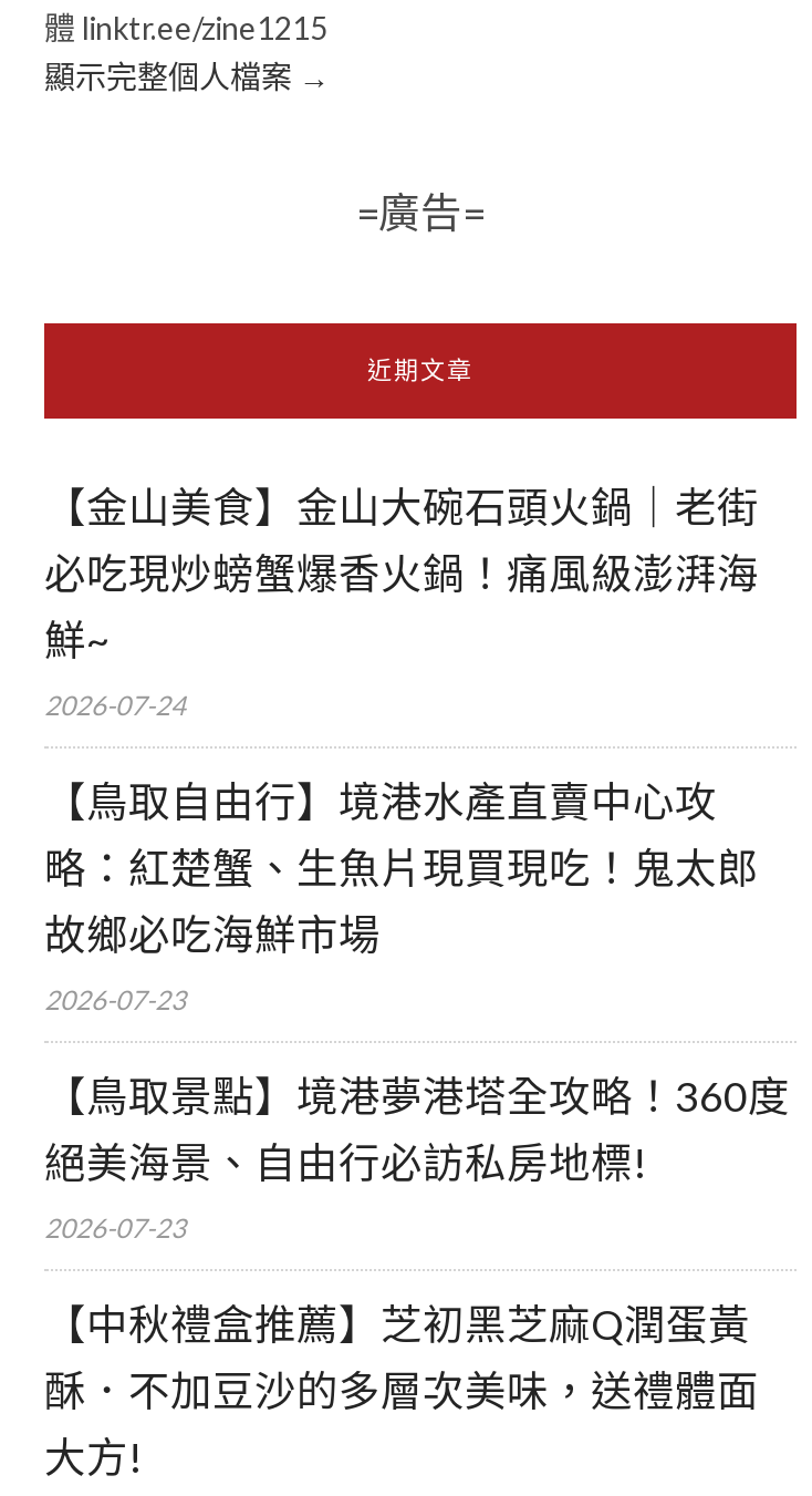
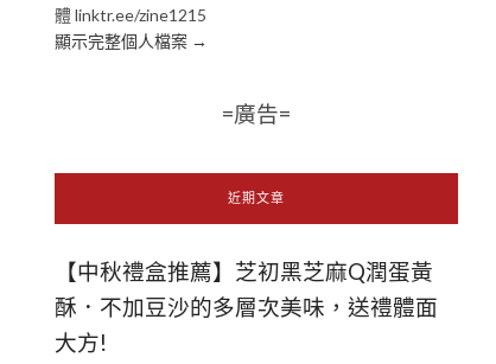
[44,482,790,1244] 【金山美食】金山大碗石頭火鍋｜老街 | 必吃現炒螃蟹爆香火鍋！痛風級澎湃海 | 鮮~ | 2026-07-24 | 【鳥取自由行】境港水產直賣中心攻 | 略：紅楚蟹、生魚片現買現吃！鬼太郎 | 故鄉必吃海鮮市場 | 2026-07-23 | 【鳥取景點】境港夢港塔全攻略！360度 | 絕美海景、自由行必訪私房地標! | 2026-07-23 -> none

